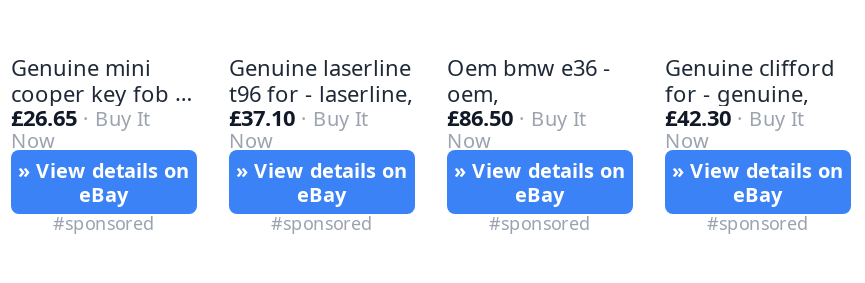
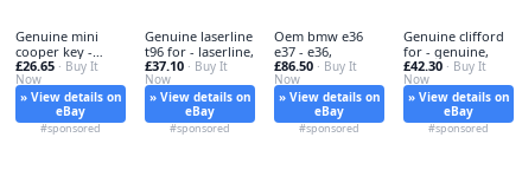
[447,51,611,107] Oem bmw e36 - | oem, -> [274,27,363,60] Oem bmw e36 | e37 - e36,
[11,77,183,107] cooper key fob - -> [15,42,93,60] cooper key -

